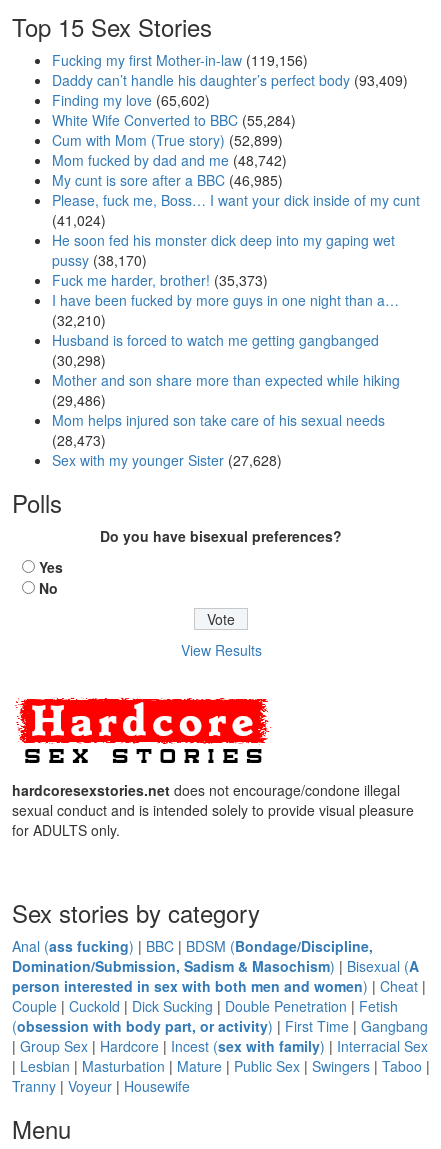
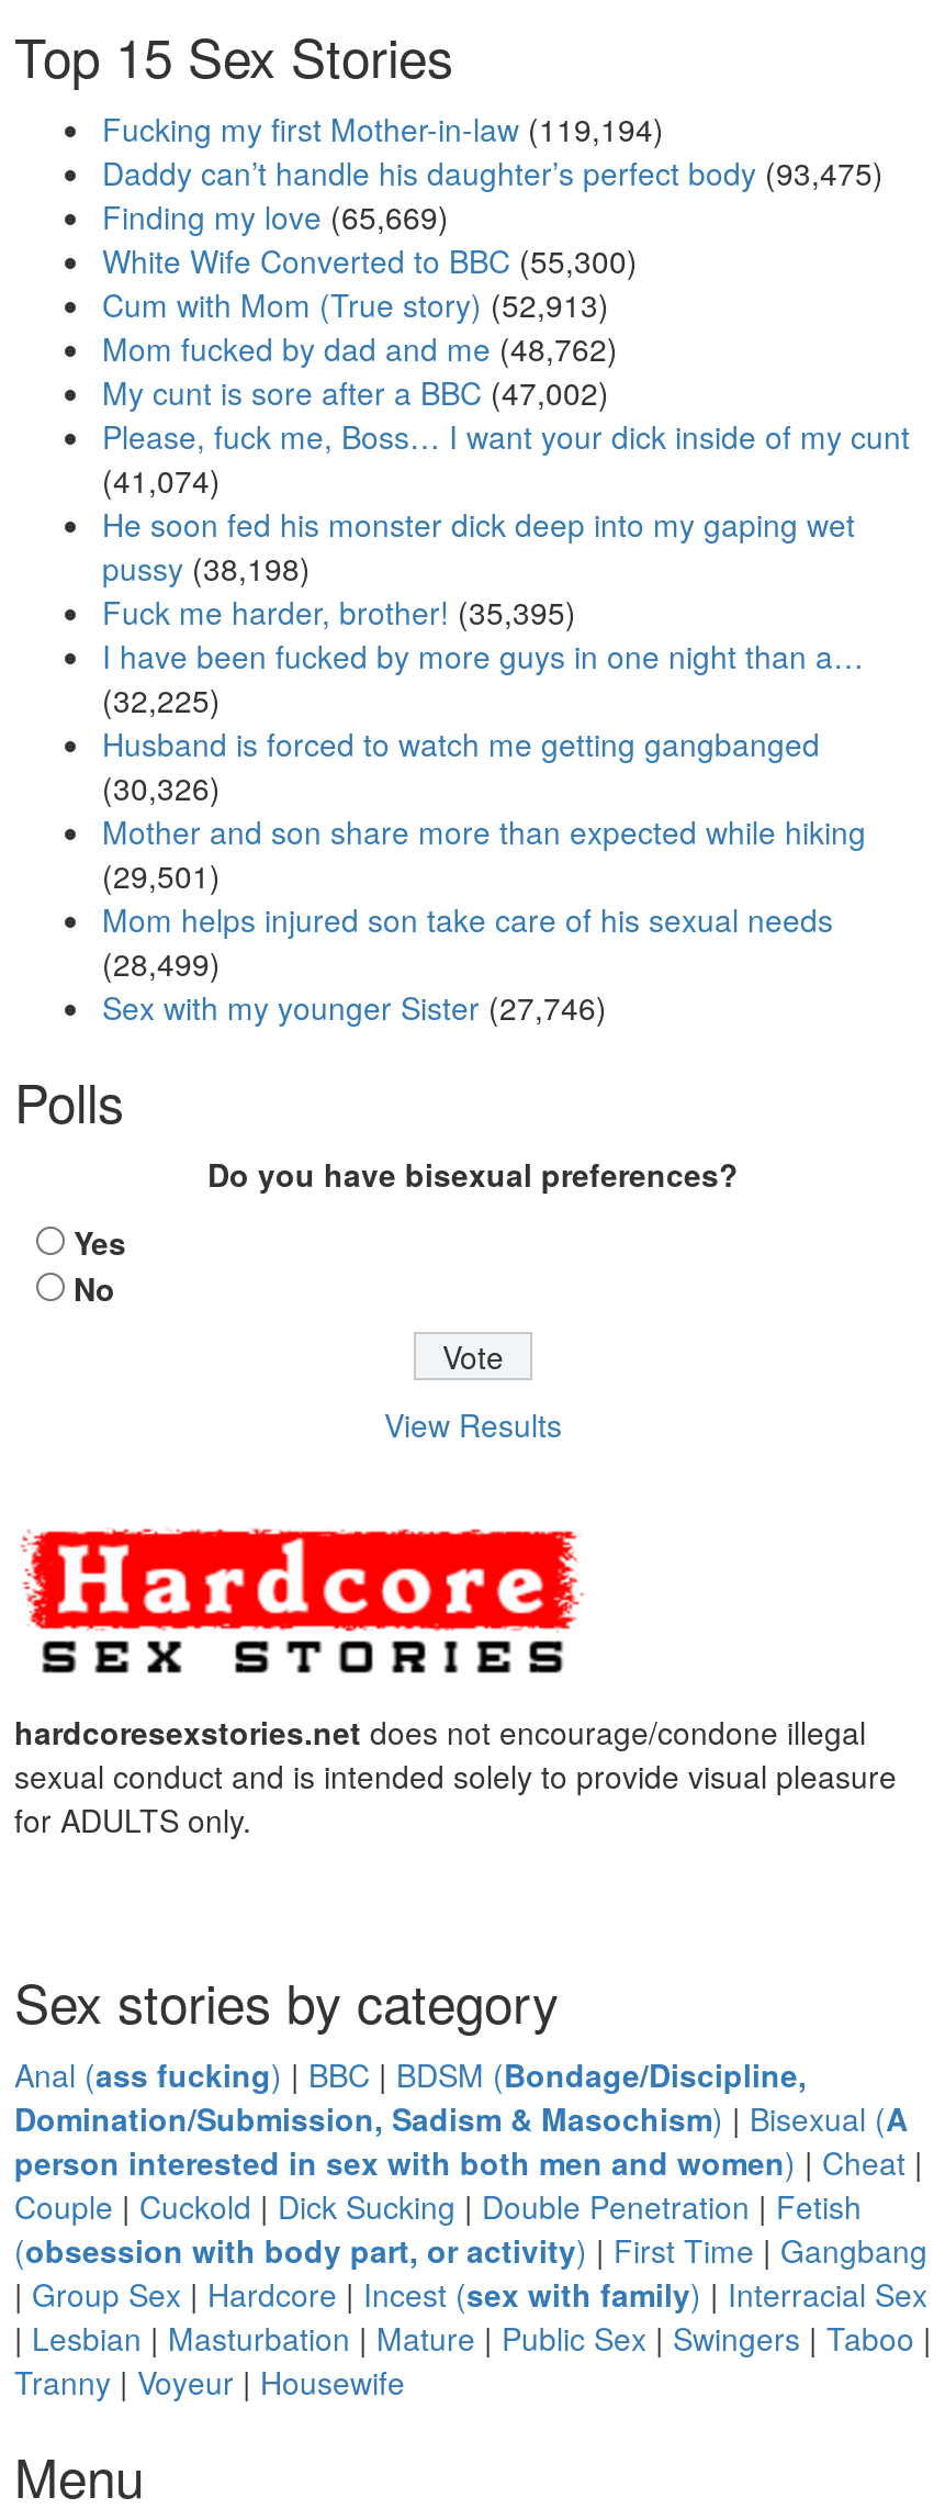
[52,49,308,69] Fucking my first Mother-in-law (119,156) -> [102,105,664,149] Fucking my first Mother-in-law (119,194)
[52,69,408,89] Daddy can’t handle his daughter’s perfect body (93,409) -> [102,149,884,193] Daddy can’t handle his daughter’s perfect body (93,475)
[52,89,210,109] Finding my love (65,602) -> [102,193,449,237] Finding my love (65,669)
[52,109,296,129] White Wife Converted to BBC (55,284) -> [102,237,638,281] White Wife Converted to BBC (55,300)
[52,129,283,149] Cum with Mom (True story) (52,899) -> [102,281,609,325] Cum with Mom (True story) (52,913)
[52,149,287,169] Mom fucked by dad and me (48,742) -> [102,325,618,369] Mom fucked by dad and me (48,762)
[52,169,283,189] My cunt is sore after a BBC (46,985) -> [102,369,609,413] My cunt is sore after a BBC (47,002)
[52,209,106,229] (41,024) -> [102,457,221,501] (41,074)
[52,249,147,269] pussy (38,170) -> [102,545,311,589] pussy (38,198)
[52,269,268,289] Fuck me harder, brother! (35,373) -> [102,589,576,632] Fuck me harder, brother! (35,395)
[52,309,106,329] (32,210) -> [102,676,221,720] (32,225)
[52,349,106,369] (30,298) -> [102,764,221,808] (30,326)
[52,389,106,409] (29,486) -> [102,852,221,896] (29,501)
[52,429,106,449] (28,473) -> [102,940,221,984] (28,499)
[52,449,282,469] Sex with my younger Sister (27,628) -> [102,984,607,1028] Sex with my younger Sister (27,746)

